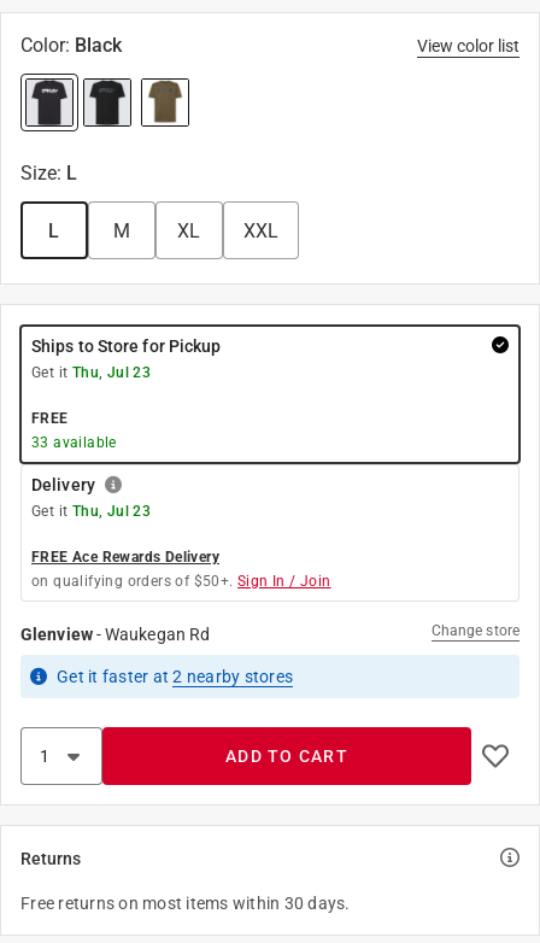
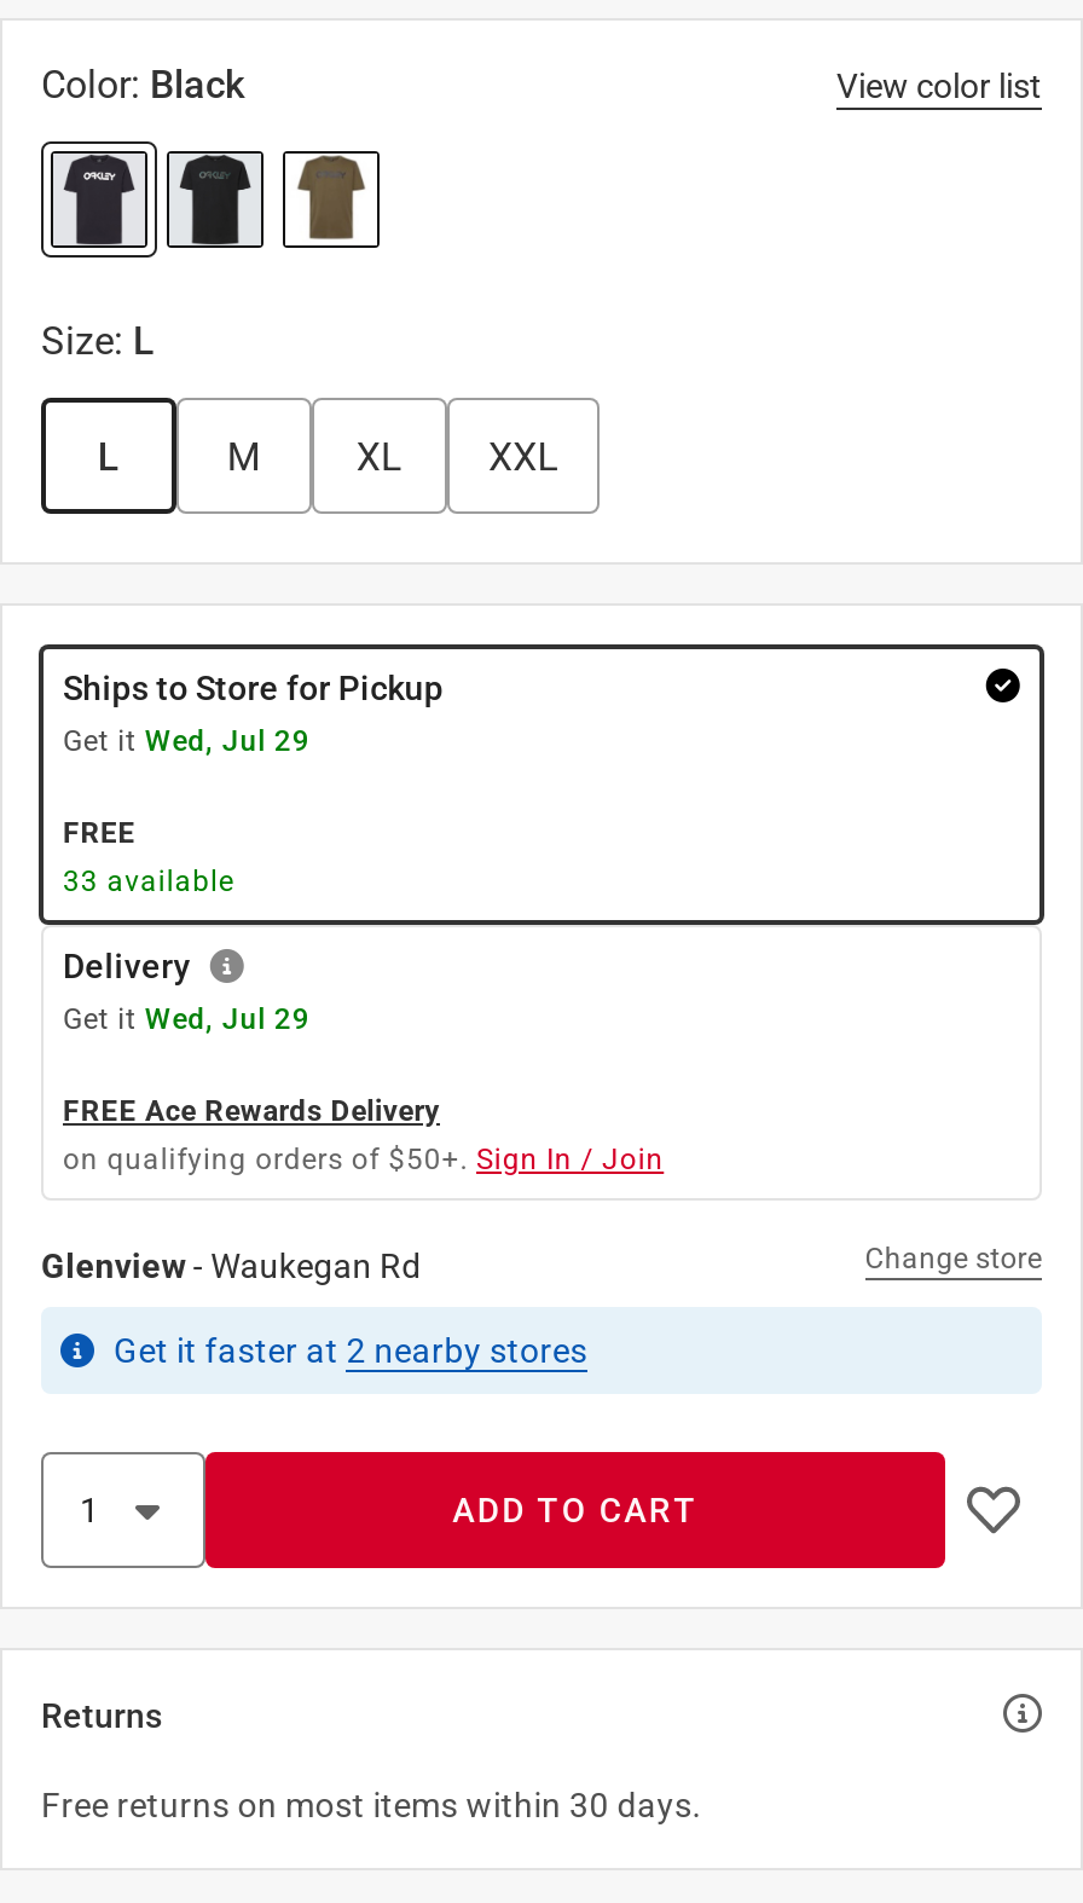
[31,364,151,381] Get it Thu, Jul 23 -> [63,724,310,758] Get it Wed, Jul 29
[31,503,151,520] Get it Thu, Jul 23 -> [63,1002,310,1036] Get it Wed, Jul 29

